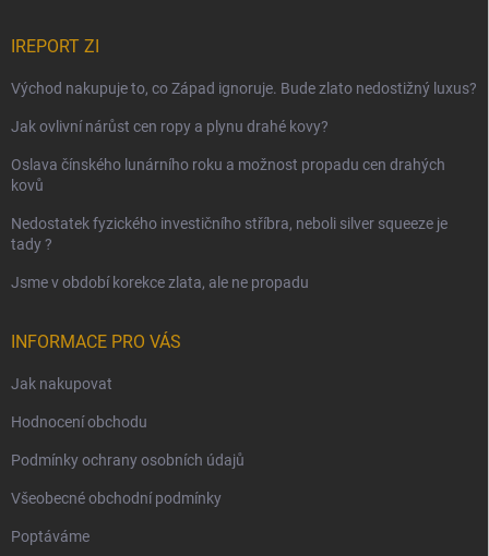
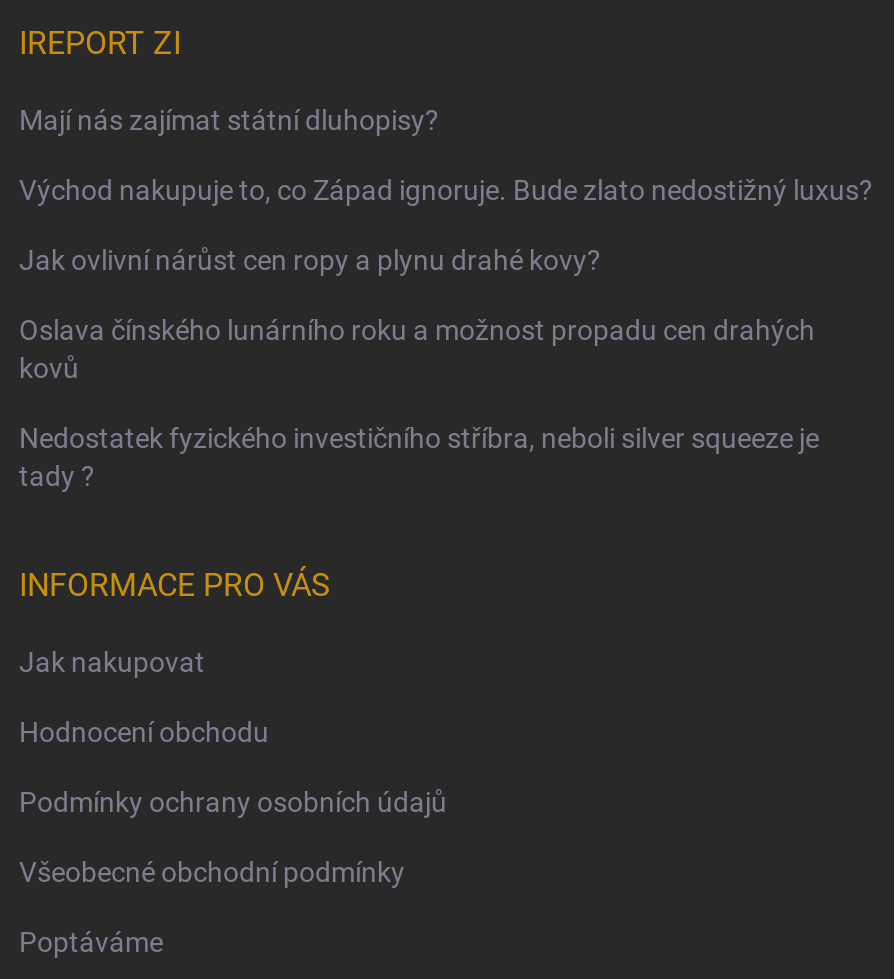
none -> [19,104,439,136] Mají nás zajímat státní dluhopisy?
moved [11,79,477,253] -> [19,174,873,492]: Východ nakupuje to, co Západ ignoruje. Bude zlato nedostižný luxus? | Jak ovlivní nárůst cen ropy a plynu drahé kovy? | Oslava čínského lunárního roku a možnost propadu cen drahých | kovů | Nedostatek fyzického investičního stříbra, neboli silver squeeze je | tady ?
[11,273,309,291] Jsme v období korekce zlata, ale ne propadu -> none

